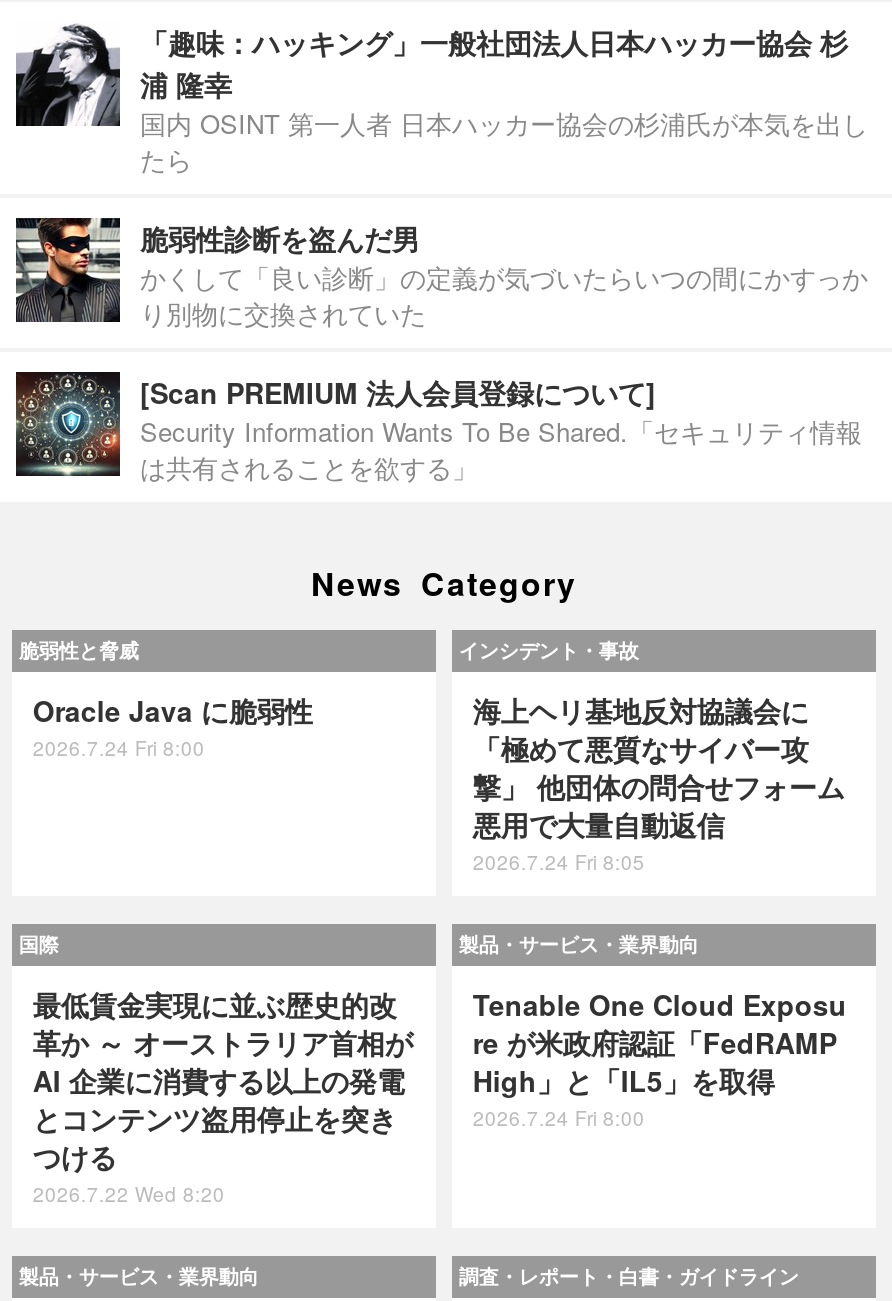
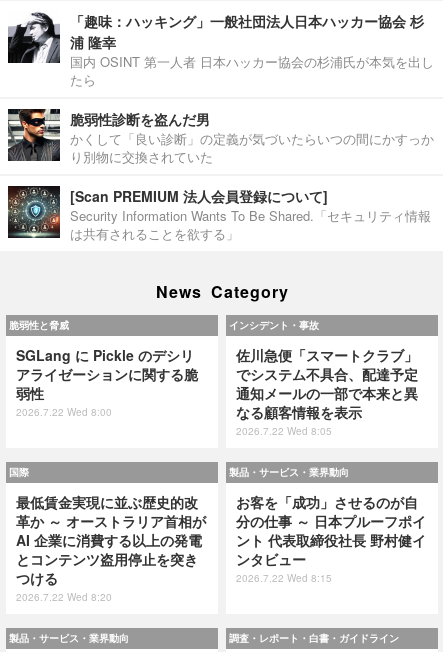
[33,689,313,761] Oracle Java に脆弱性 | 2026.7.24 Fri 8:00 -> [16,344,198,418] SGLang に Pickle のデシリ | アライゼーションに関する脆 | 弱性 | 2026.7.22 Wed 8:00
[473,689,845,875] 海上ヘリ基地反対協議会に | 「極めて悪質なサイバー攻 | 撃」 他団体の問合せフォーム | 悪用で大量自動返信 | 2026.7.24 Fri 8:05 -> [236,344,418,437] 佐川急便「スマートクラブ」 | でシステム不具合、配達予定 | 通知メールの一部で本来と異 | なる顧客情報を表示 | 2026.7.22 Wed 8:05
[473,984,847,1132] Tenable One Cloud Exposu | re が米政府認証「FedRAMP | High」と「IL5」を取得 | 2026.7.24 Fri 8:00 -> [236,492,426,585] お客を「成功」させるのが自 | 分の仕事 ～ 日本プルーフポイ | ント 代表取締役社長 野村健イ | ンタビュー | 2026.7.22 Wed 8:15

